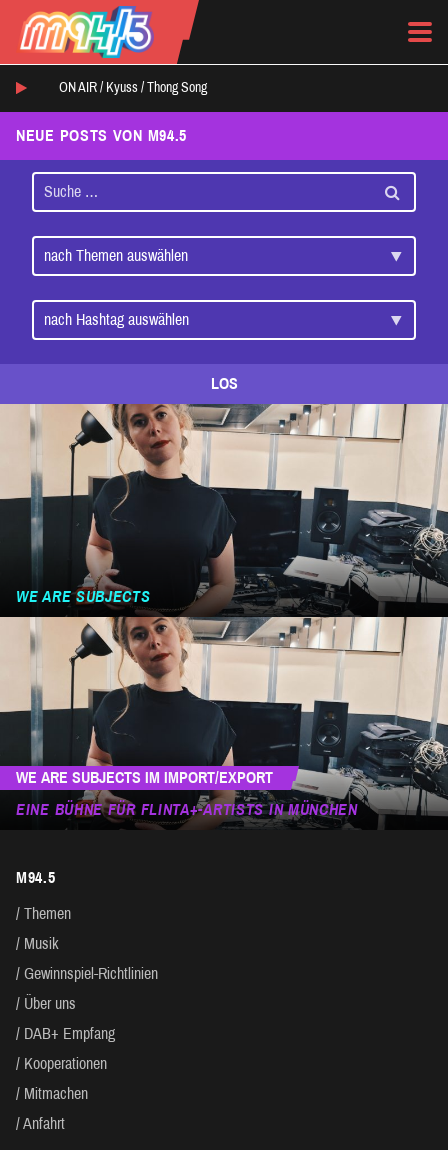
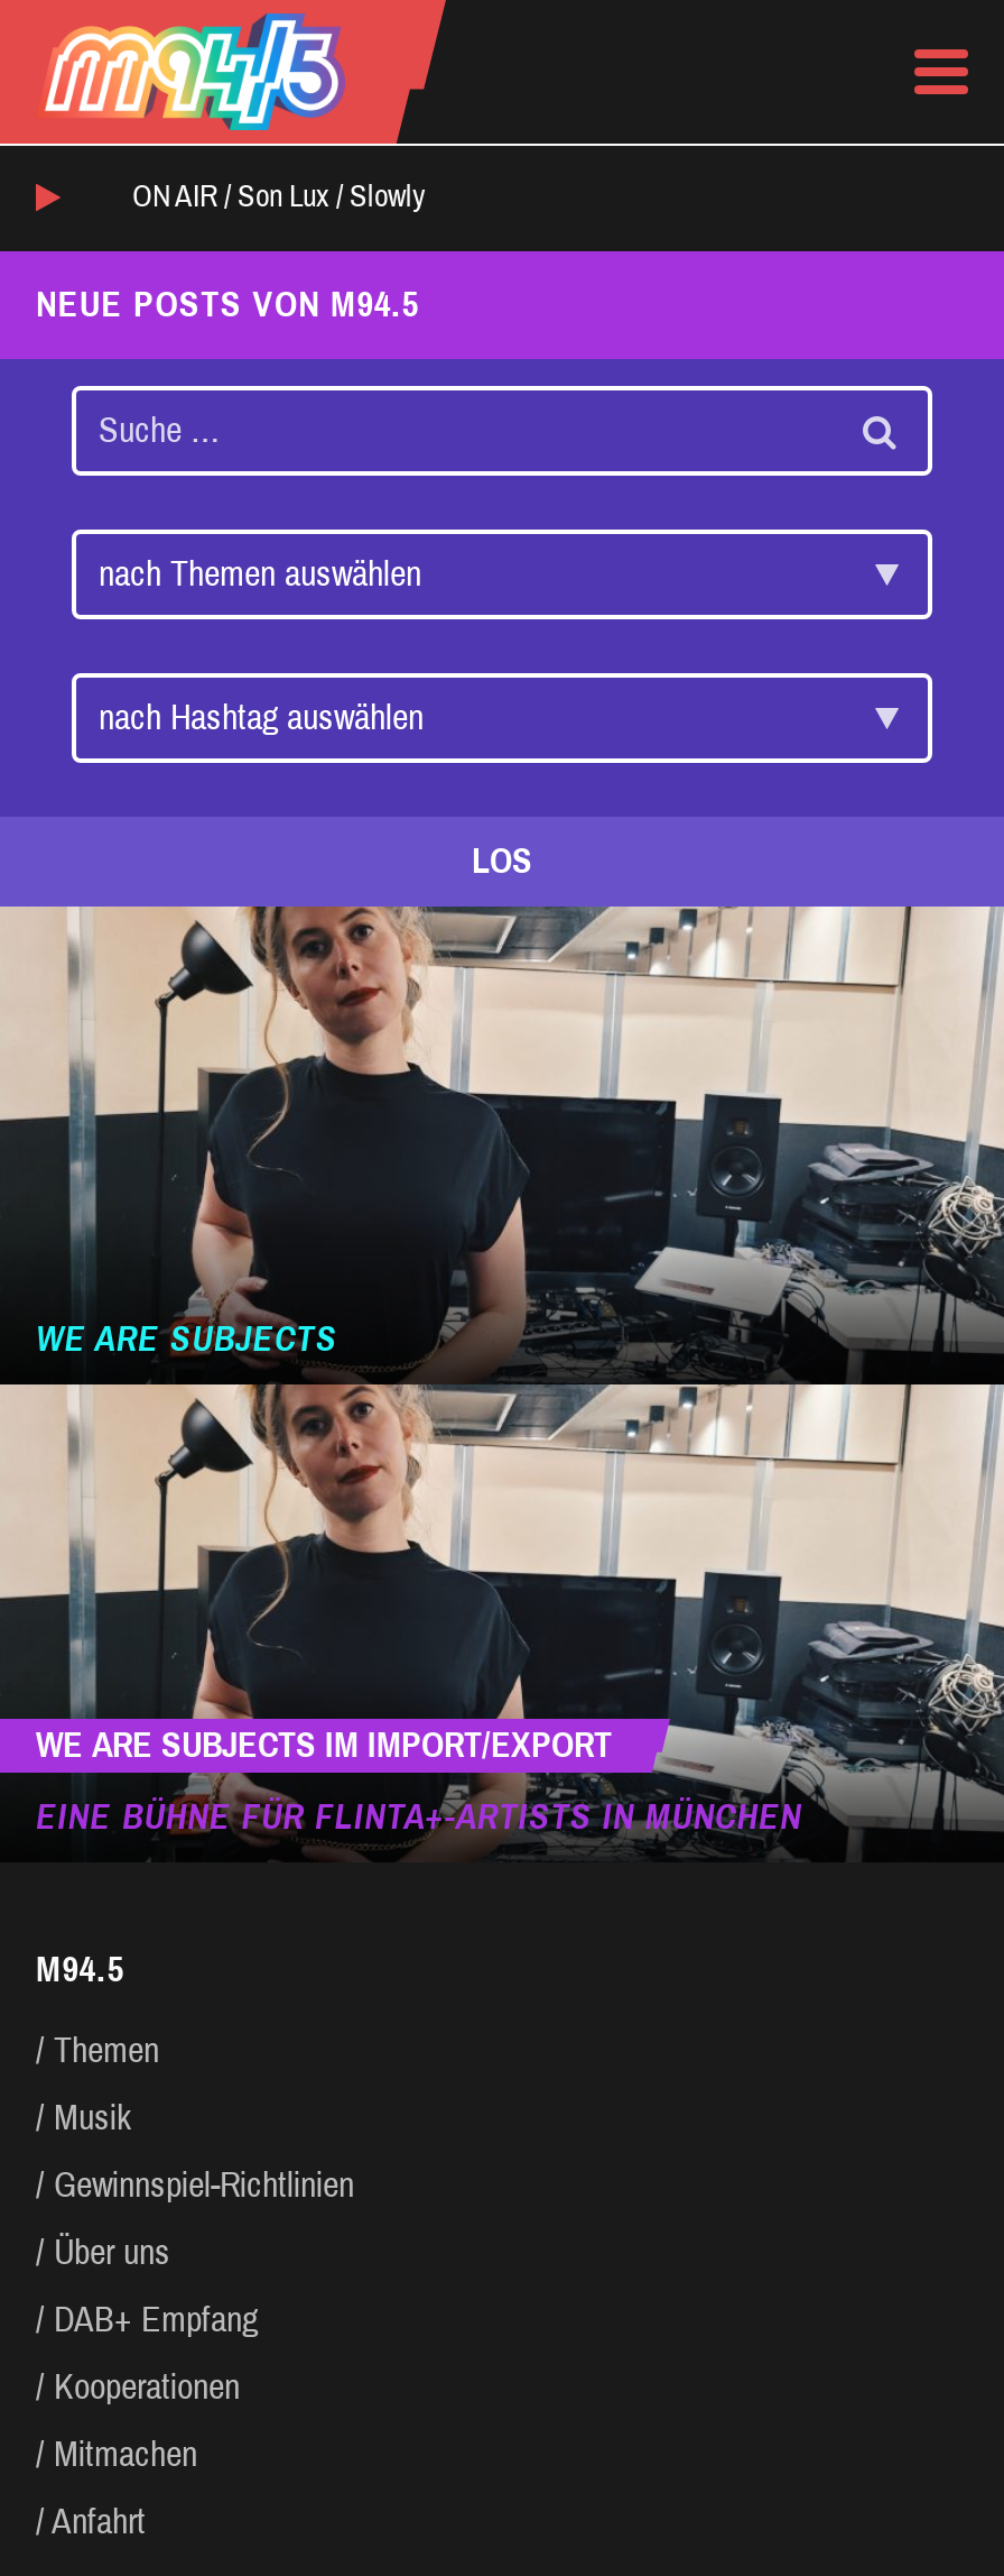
[59,80,207,95] ON AIR / Kyuss / Thong Song -> [132,180,426,214] ON AIR / Son Lux / Slowly

